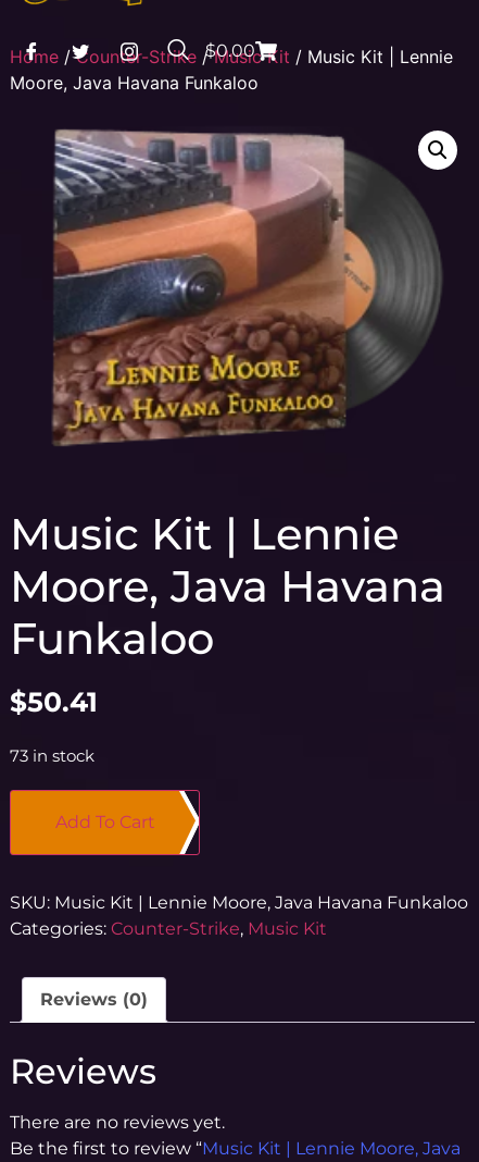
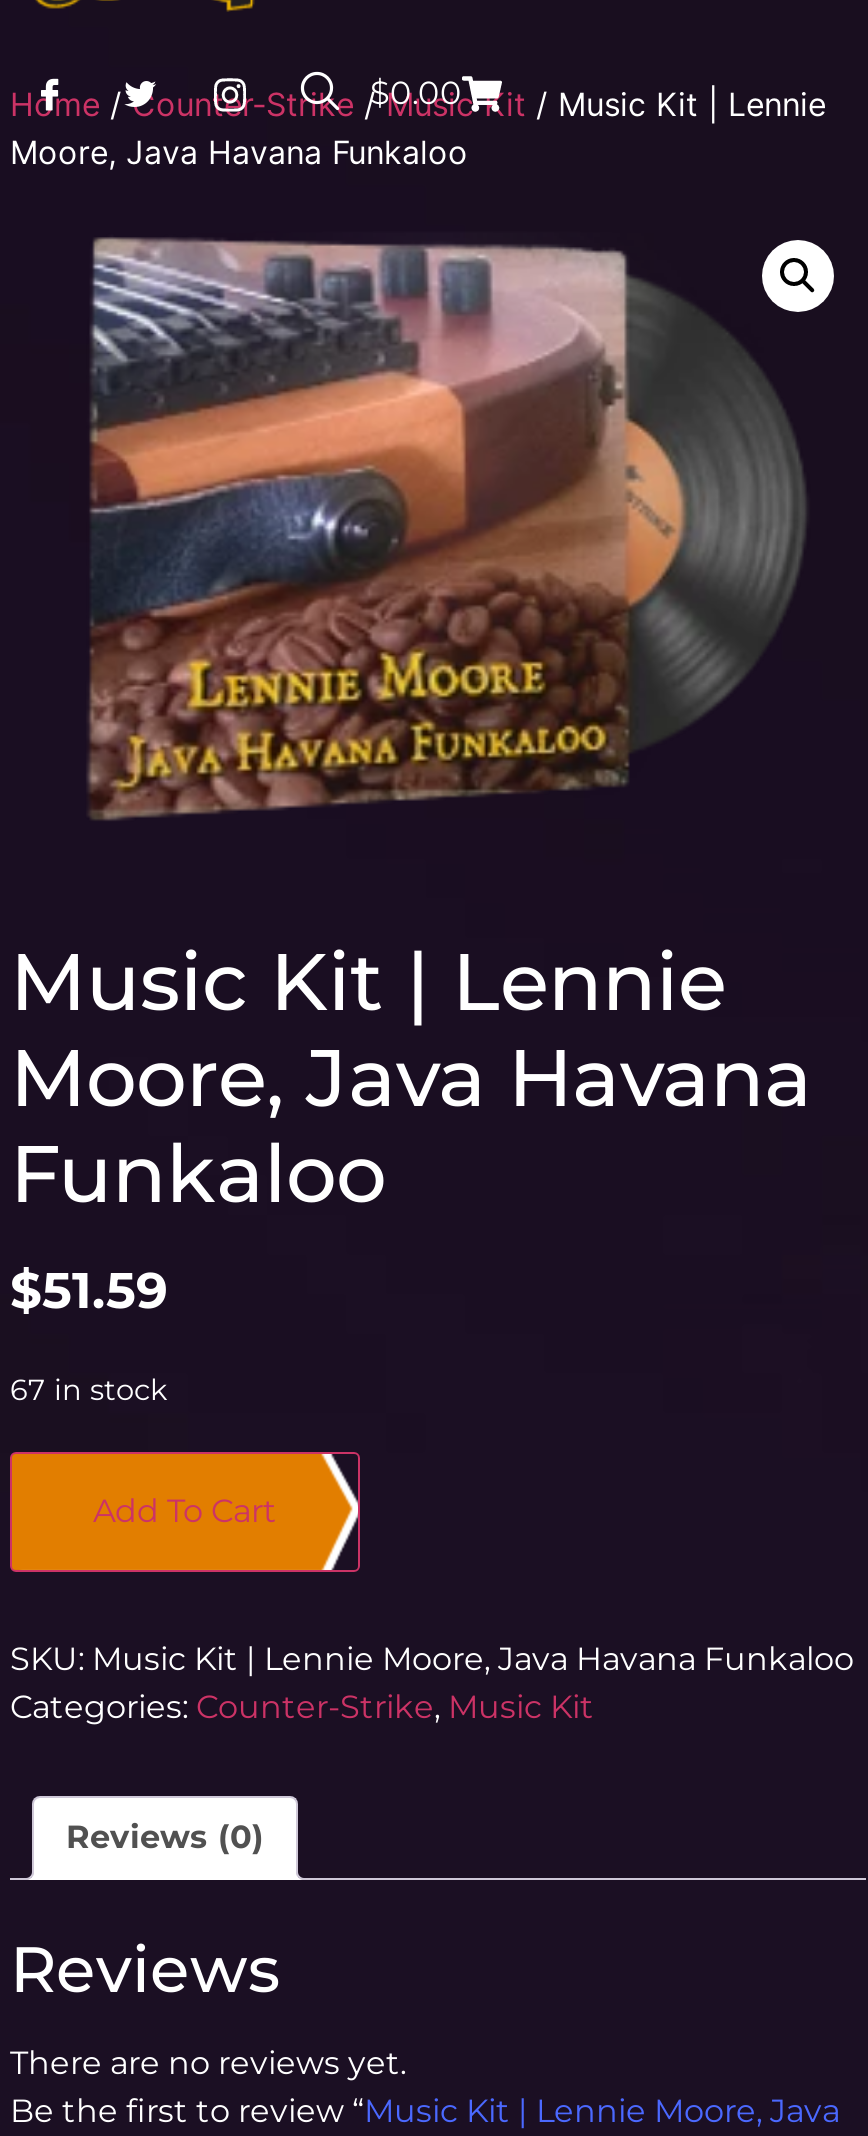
[10,685,98,718] $50.41 -> [10,1260,168,1320] $51.59
[10,746,94,766] 73 in stock -> [10,1372,168,1408] 67 in stock

